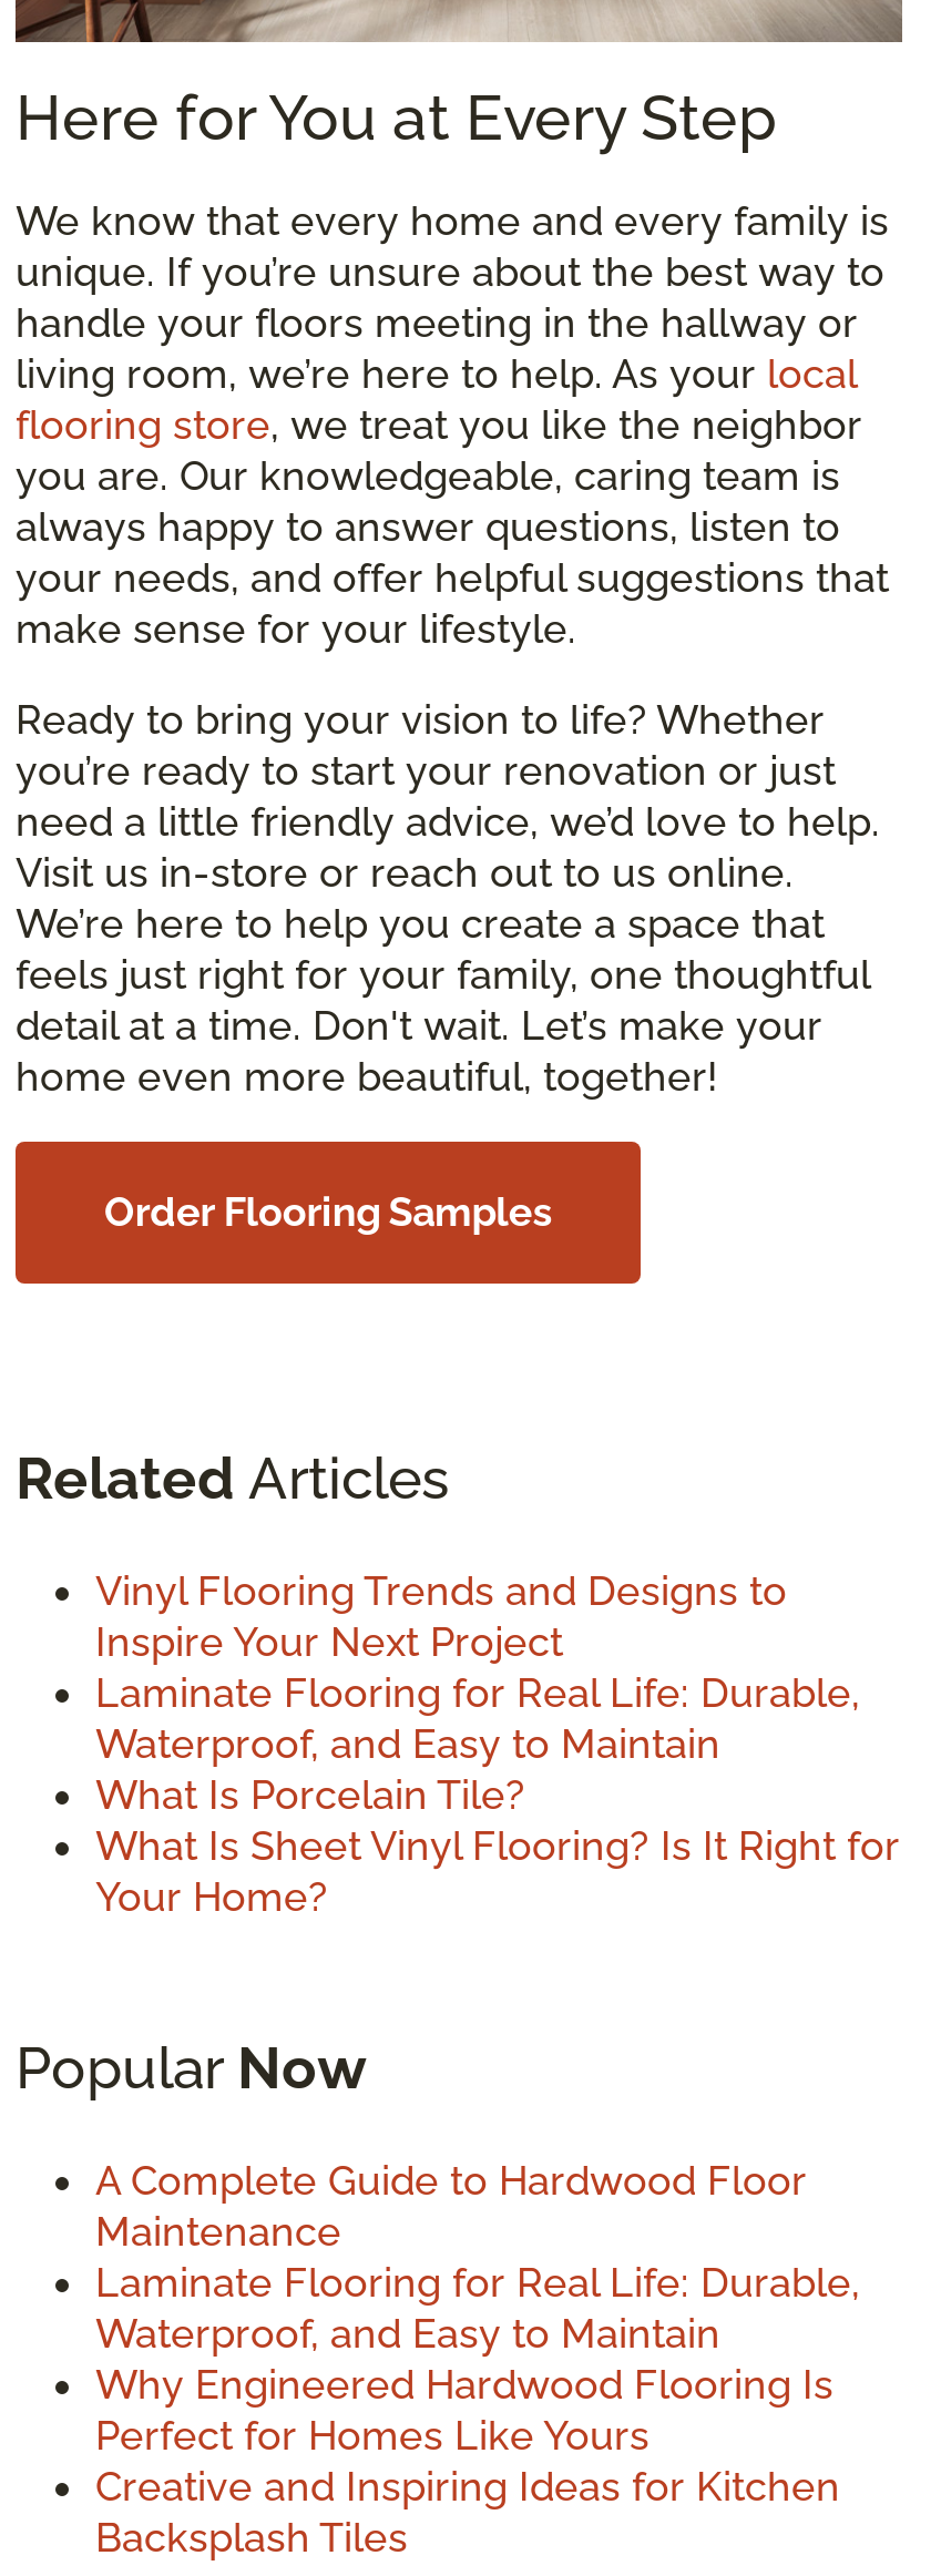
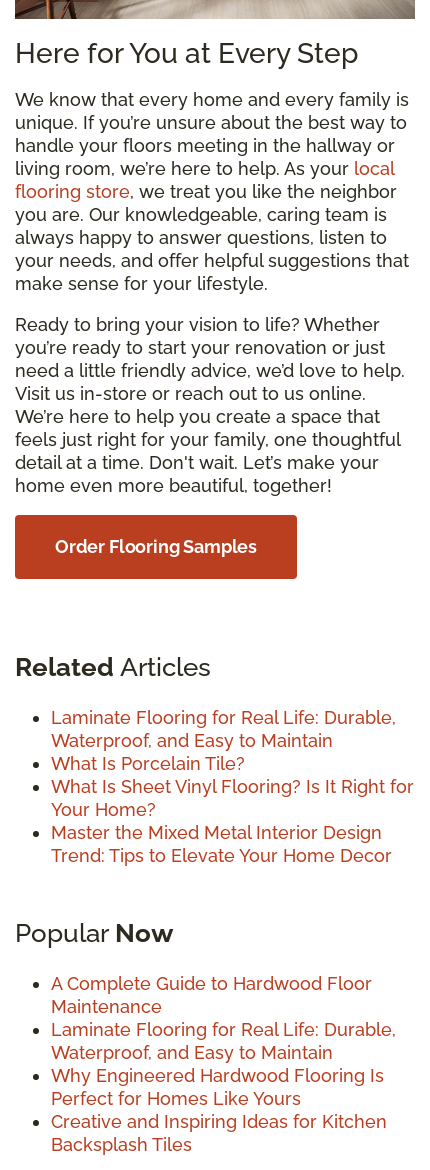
[95,1566,787,1664] Vinyl Flooring Trends and Designs to | Inspire Your Next Project -> none
moved [95,1668,900,1919] -> [51,707,414,820]: Laminate Flooring for Real Life: Durable, | Waterproof, and Easy to Maintain | What Is Porcelain Tile? | What Is Sheet Vinyl Flooring? Is It Right for | Your Home?
none -> [51,822,392,866] Master the Mixed Metal Interior Design | Trend: Tips to Elevate Your Home Decor

